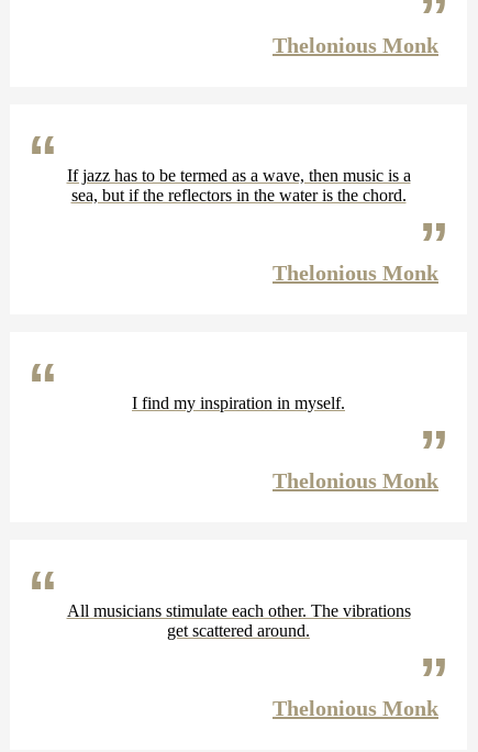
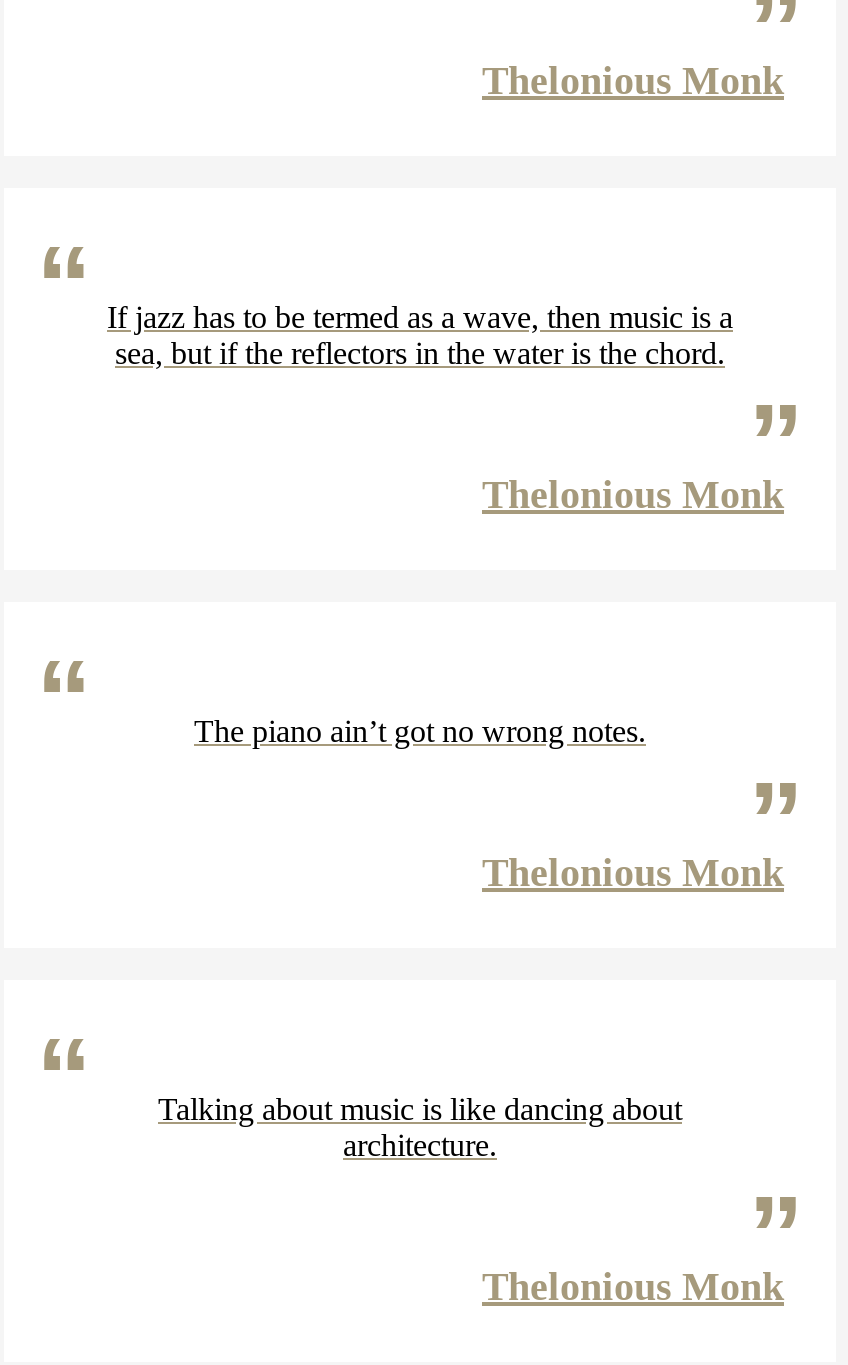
[132,394,345,412] I find my inspiration in myself. -> [194,714,646,748] The piano ain’t got no wrong notes.
[66,601,410,640] All musicians stimulate each other. The vibrations | get scattered around. -> [158,1092,682,1162] Talking about music is like dancing about | architecture.

